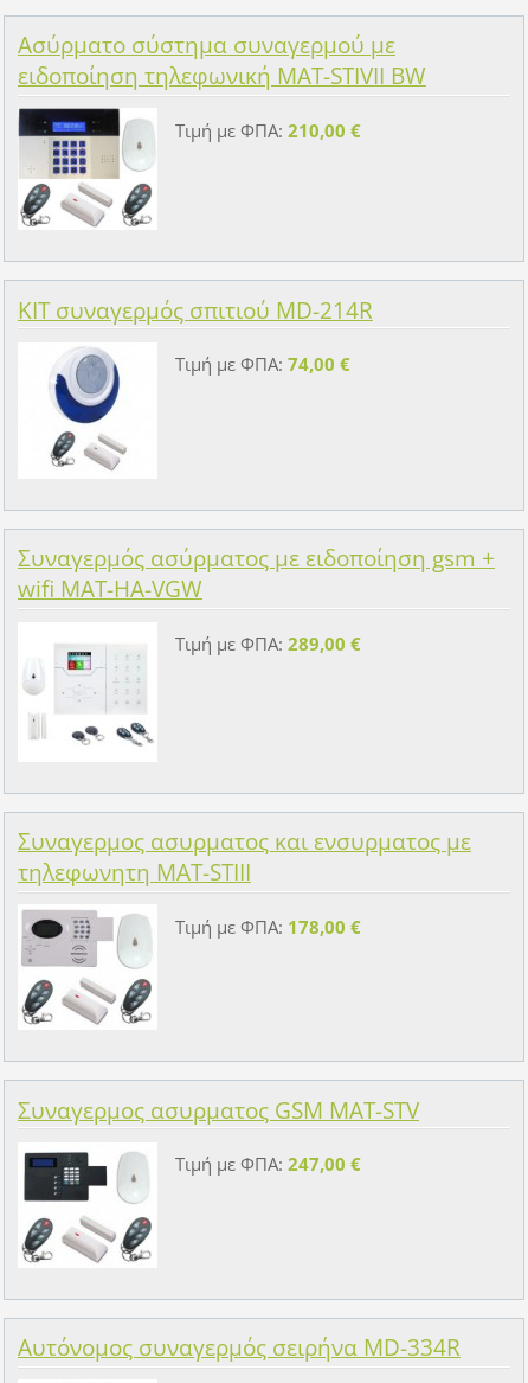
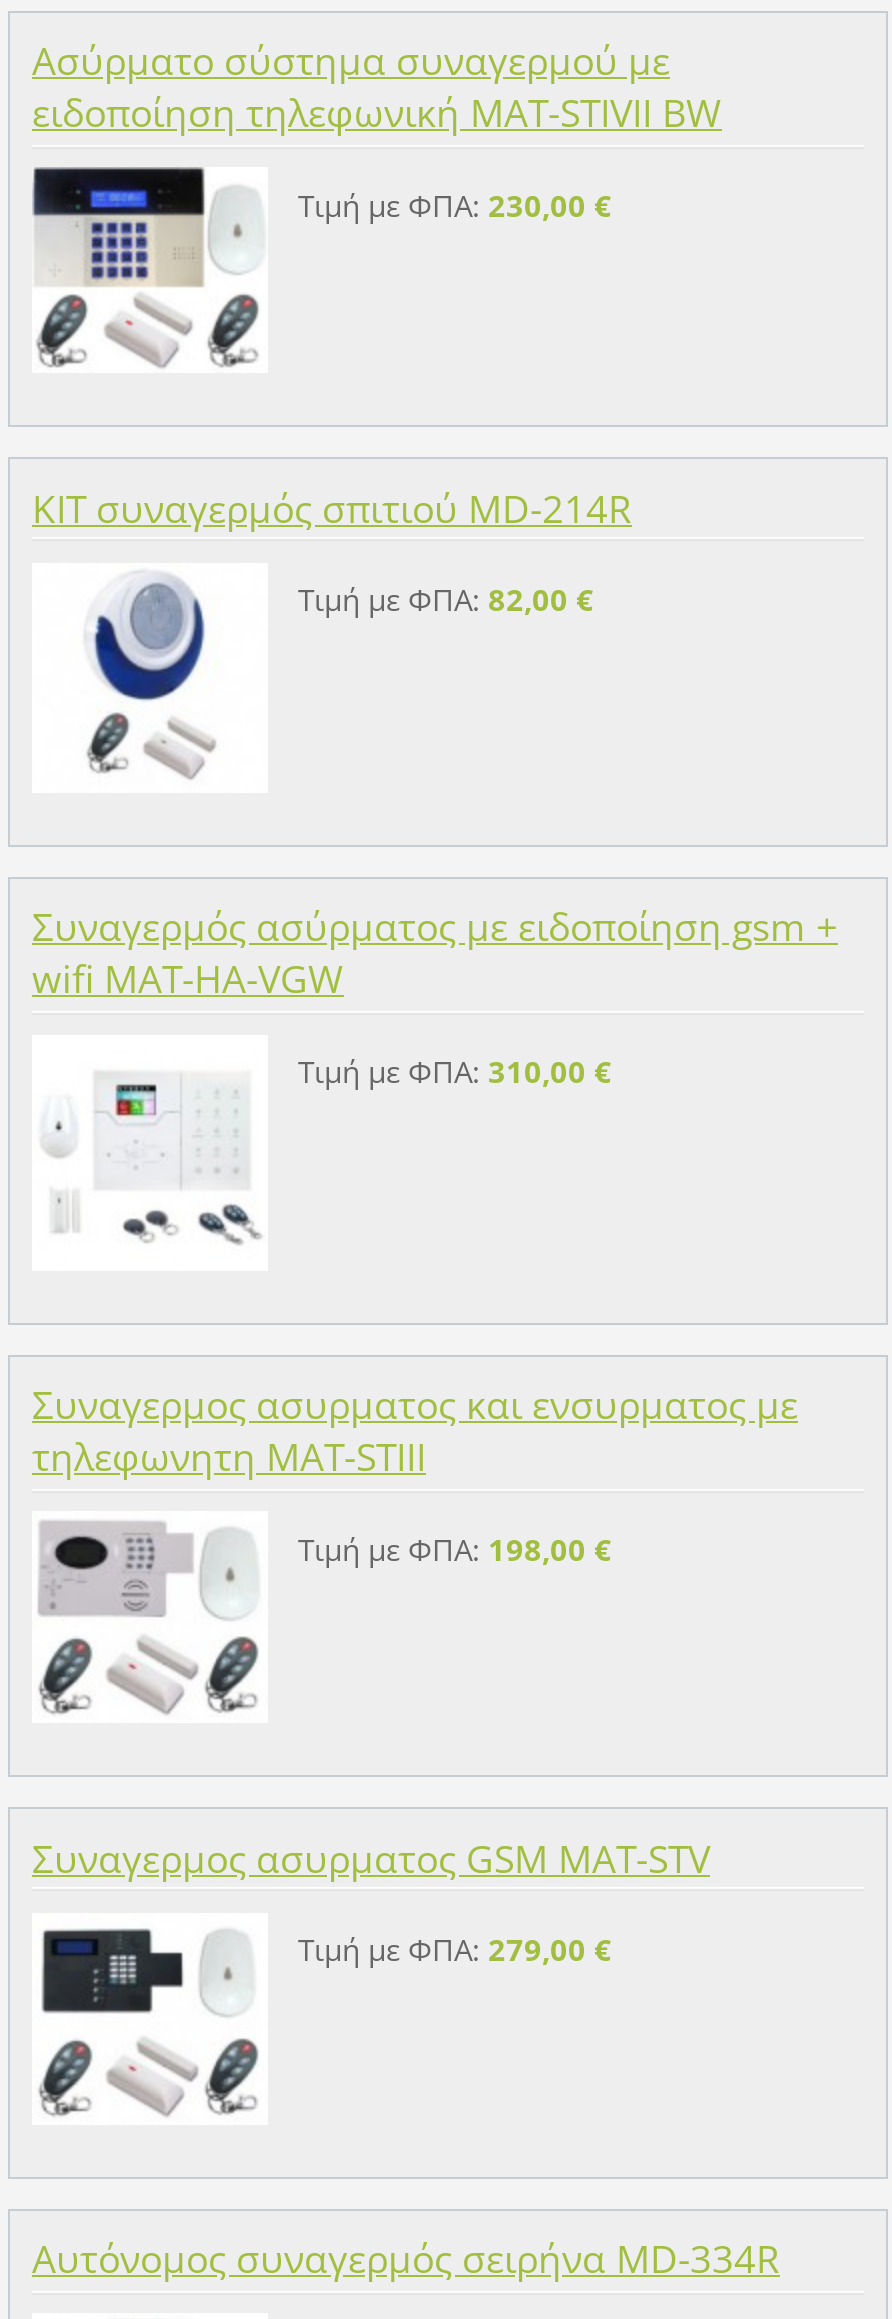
[175,118,361,142] Τιμή με ΦΠΑ: 210,00 € -> [298,184,612,224] Τιμή με ΦΠΑ: 230,00 €
[175,352,350,376] Τιμή με ΦΠΑ: 74,00 € -> [298,580,594,620] Τιμή με ΦΠΑ: 82,00 €
[175,632,361,655] Τιμή με ΦΠΑ: 289,00 € -> [298,1051,612,1091] Τιμή με ΦΠΑ: 310,00 €
[175,915,361,938] Τιμή με ΦΠΑ: 178,00 € -> [298,1528,612,1568] Τιμή με ΦΠΑ: 198,00 €
[175,1152,361,1176] Τιμή με ΦΠΑ: 247,00 € -> [298,1930,612,1970] Τιμή με ΦΠΑ: 279,00 €

